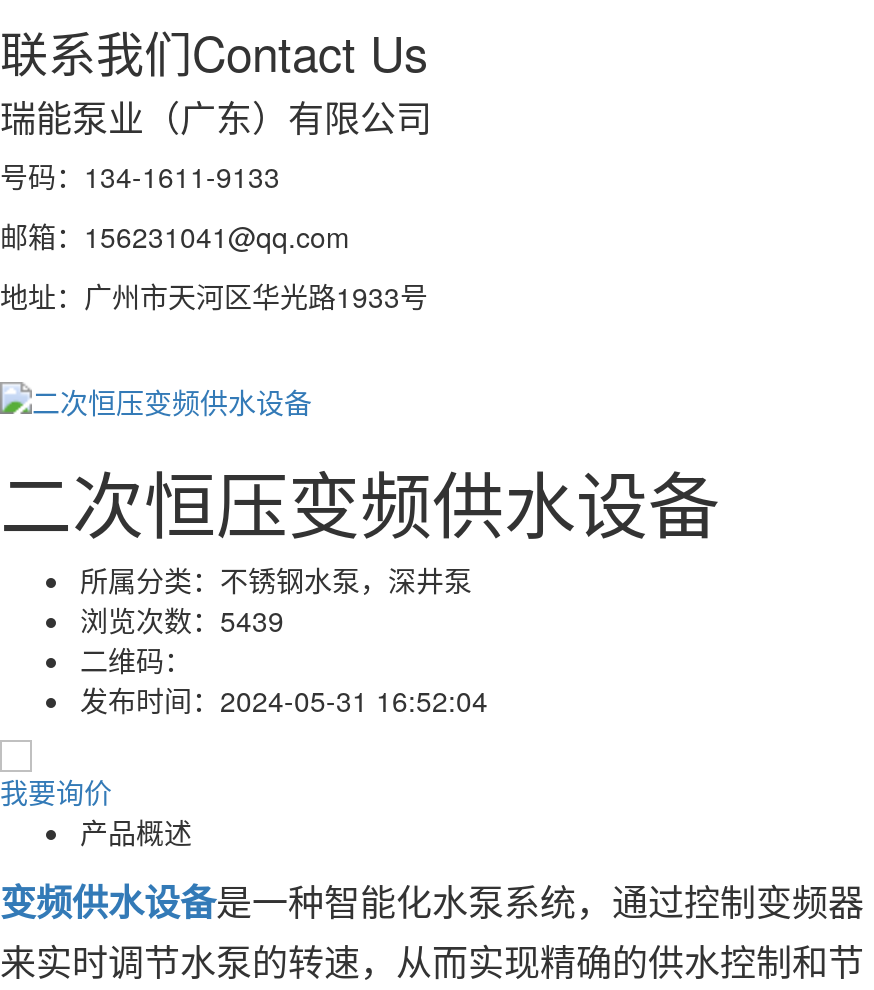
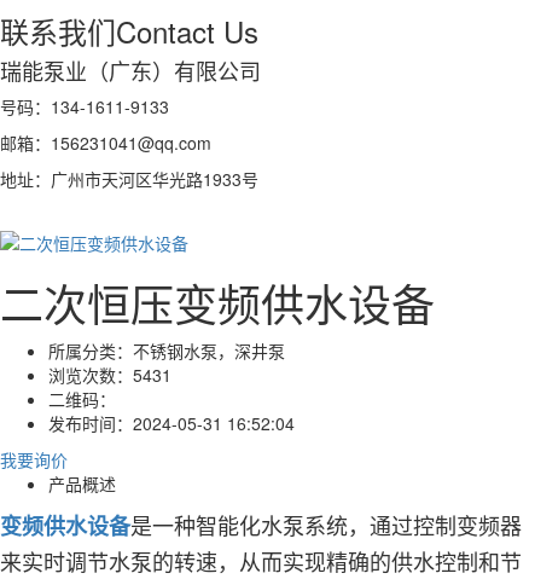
[80,599,284,639] 浏览次数：5439 -> [48,362,171,386] 浏览次数：5431

